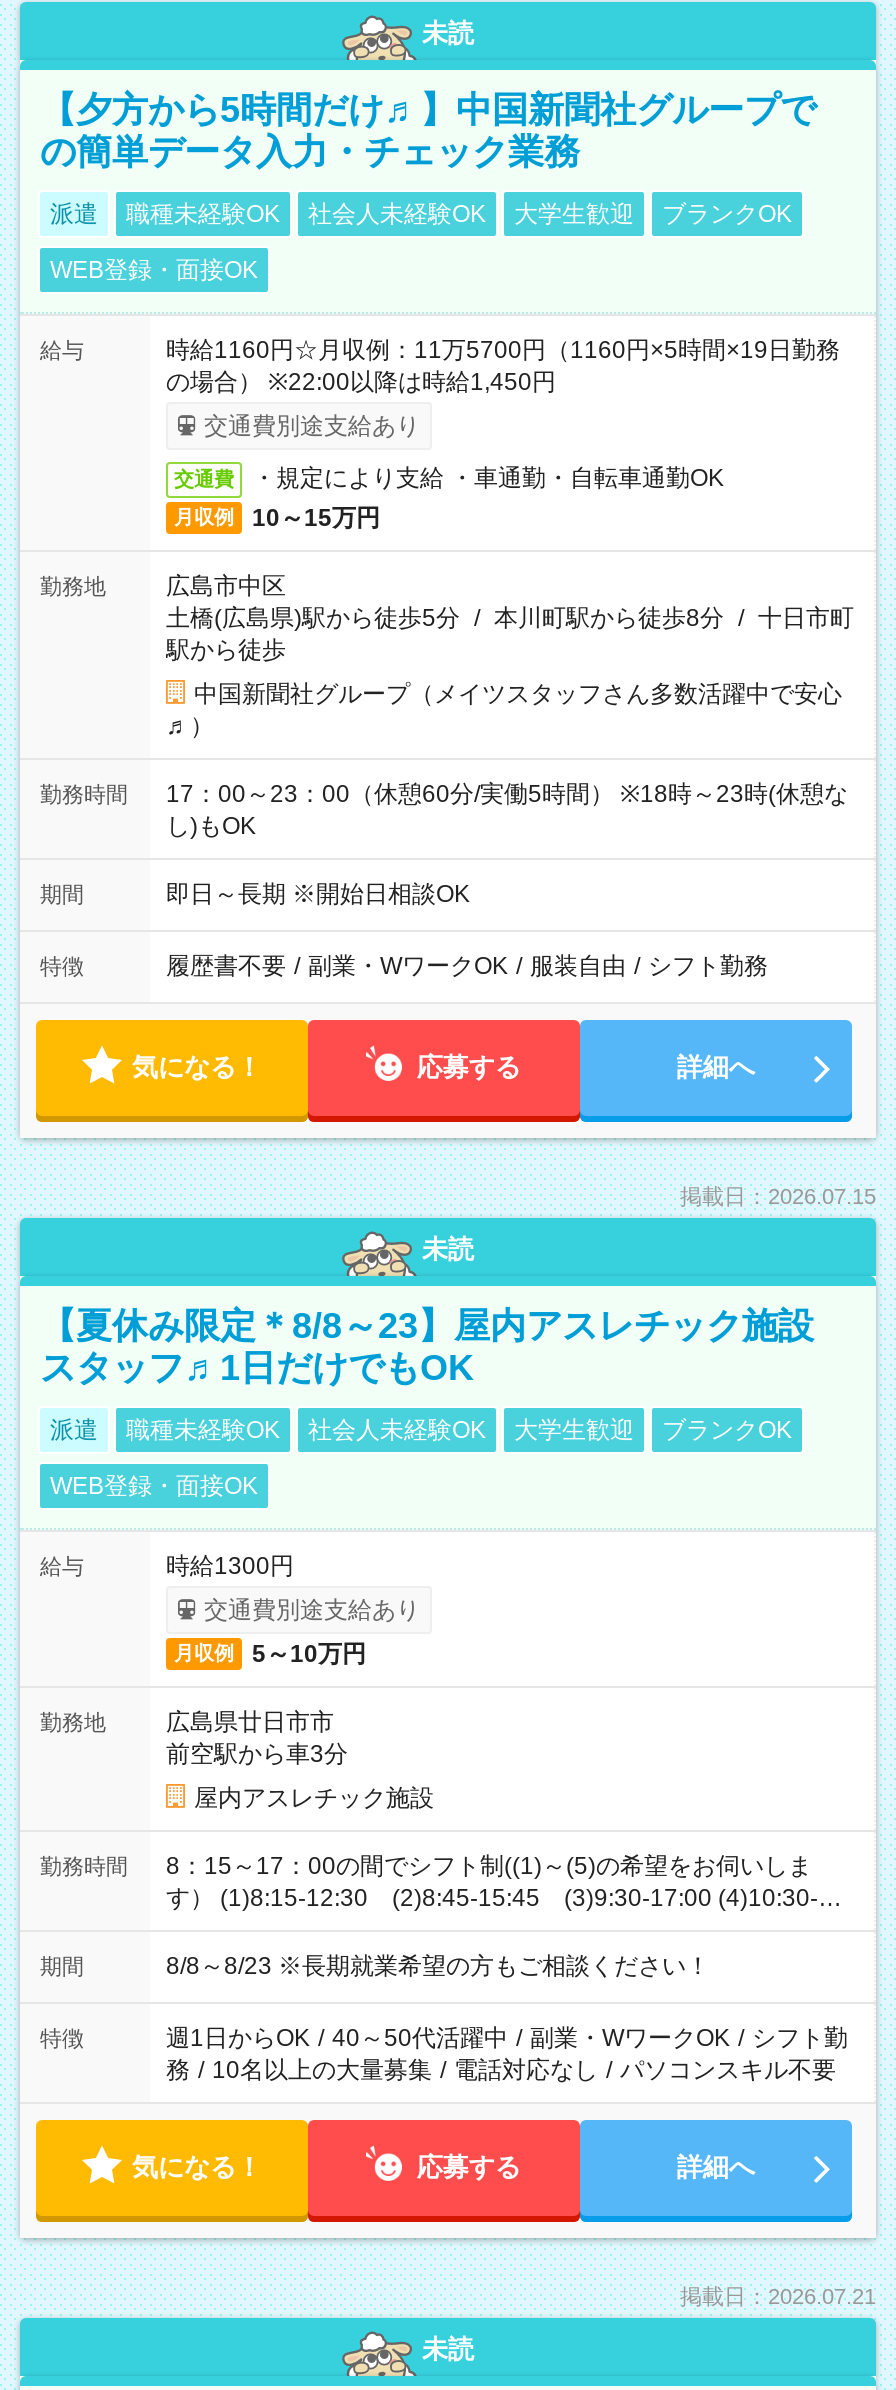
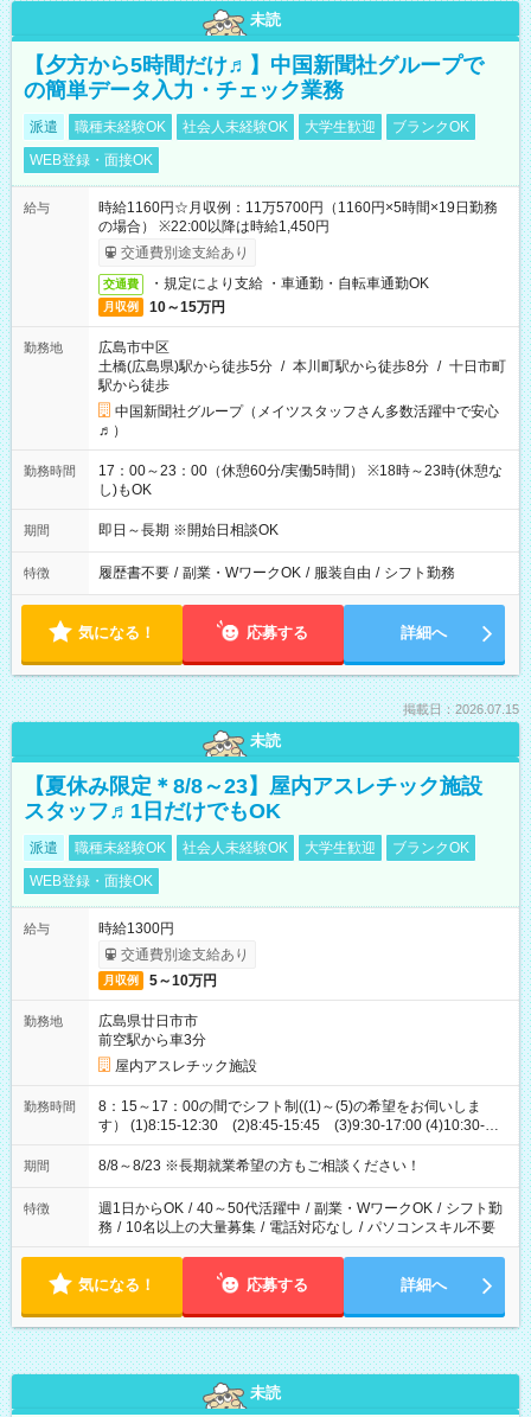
[680,2284,876,2308] 掲載日：2026.07.21 -> none

